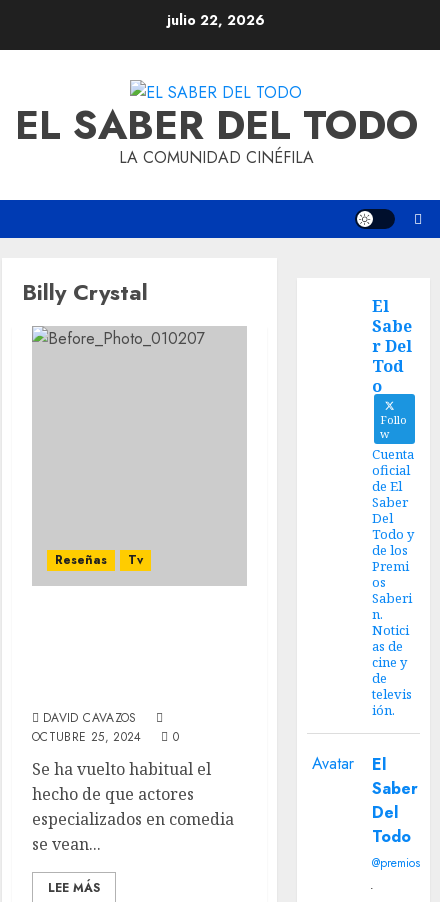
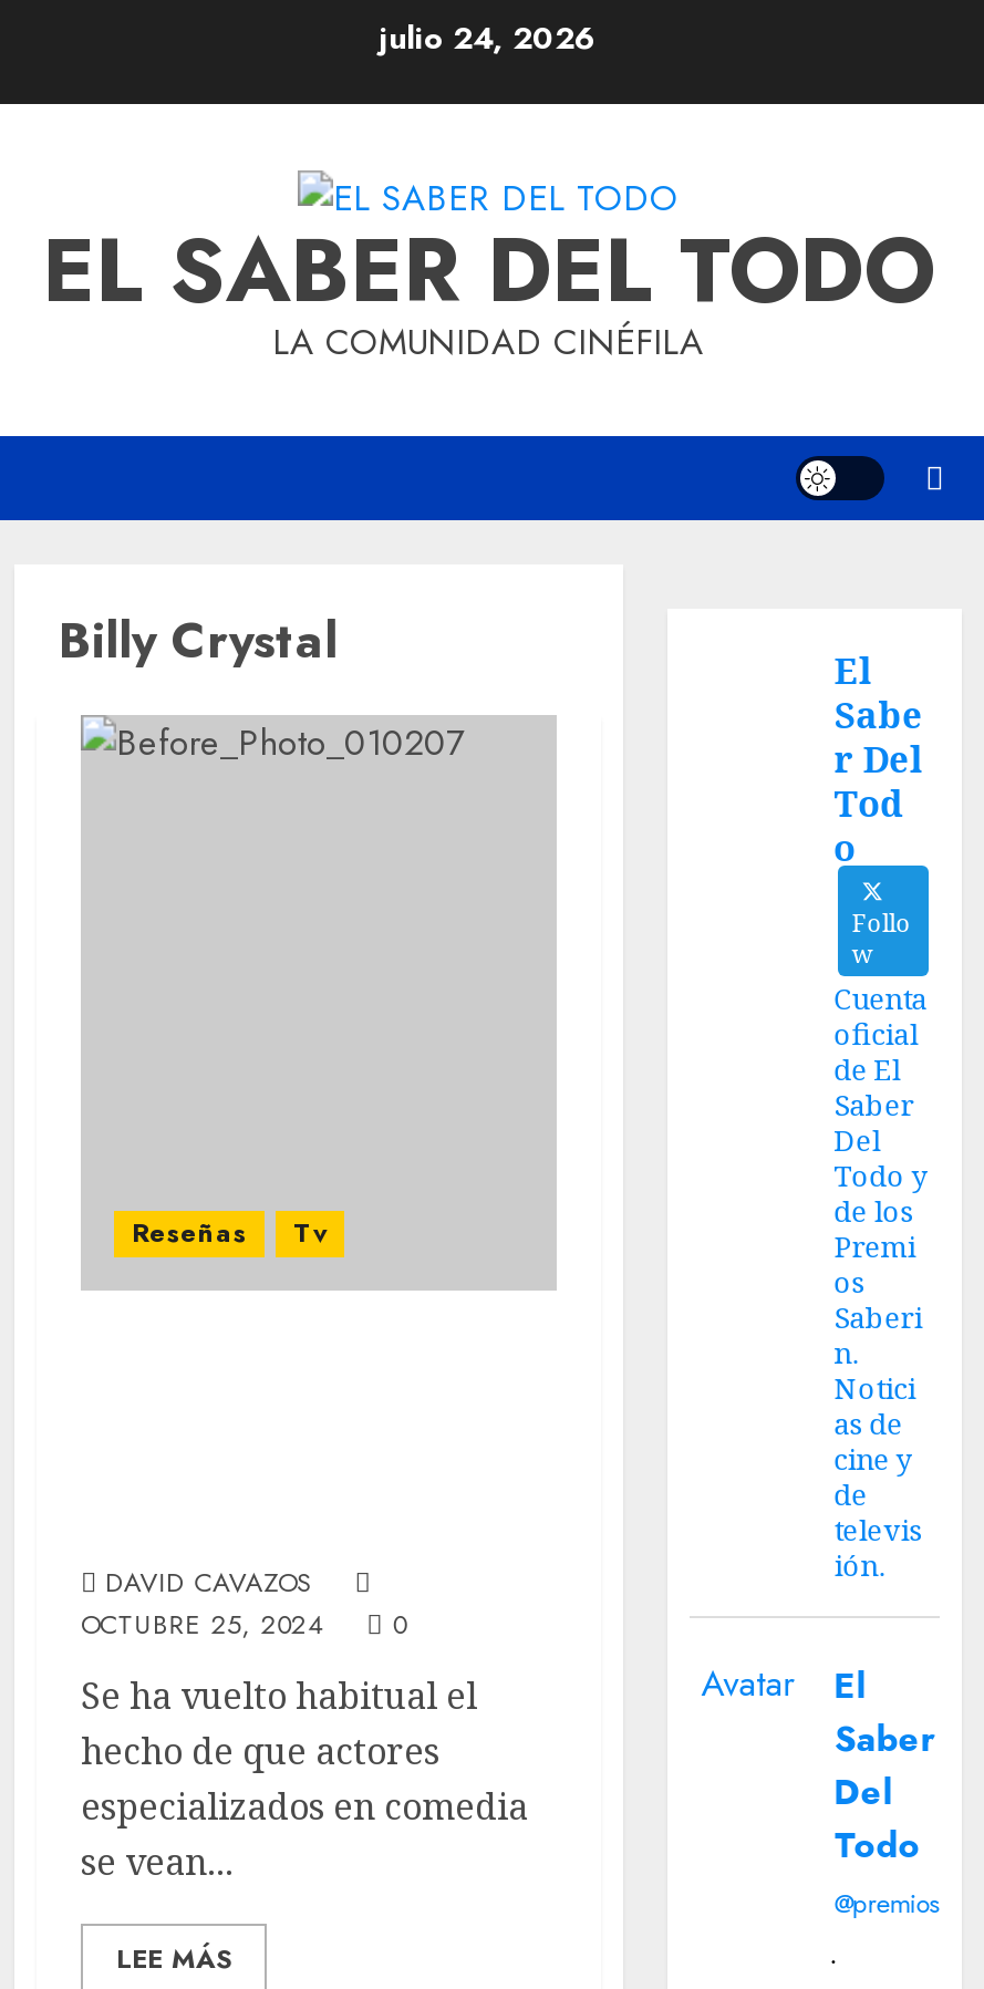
[167,10,265,30] julio 22, 2026 -> [380,15,597,59] julio 24, 2026

